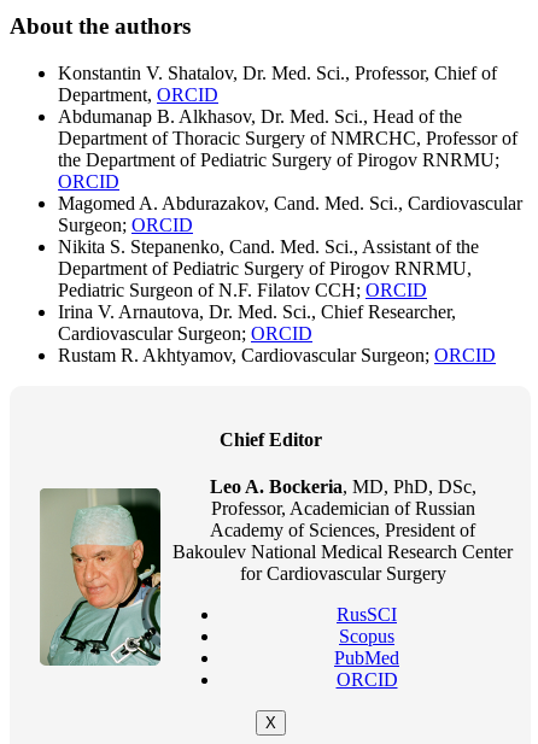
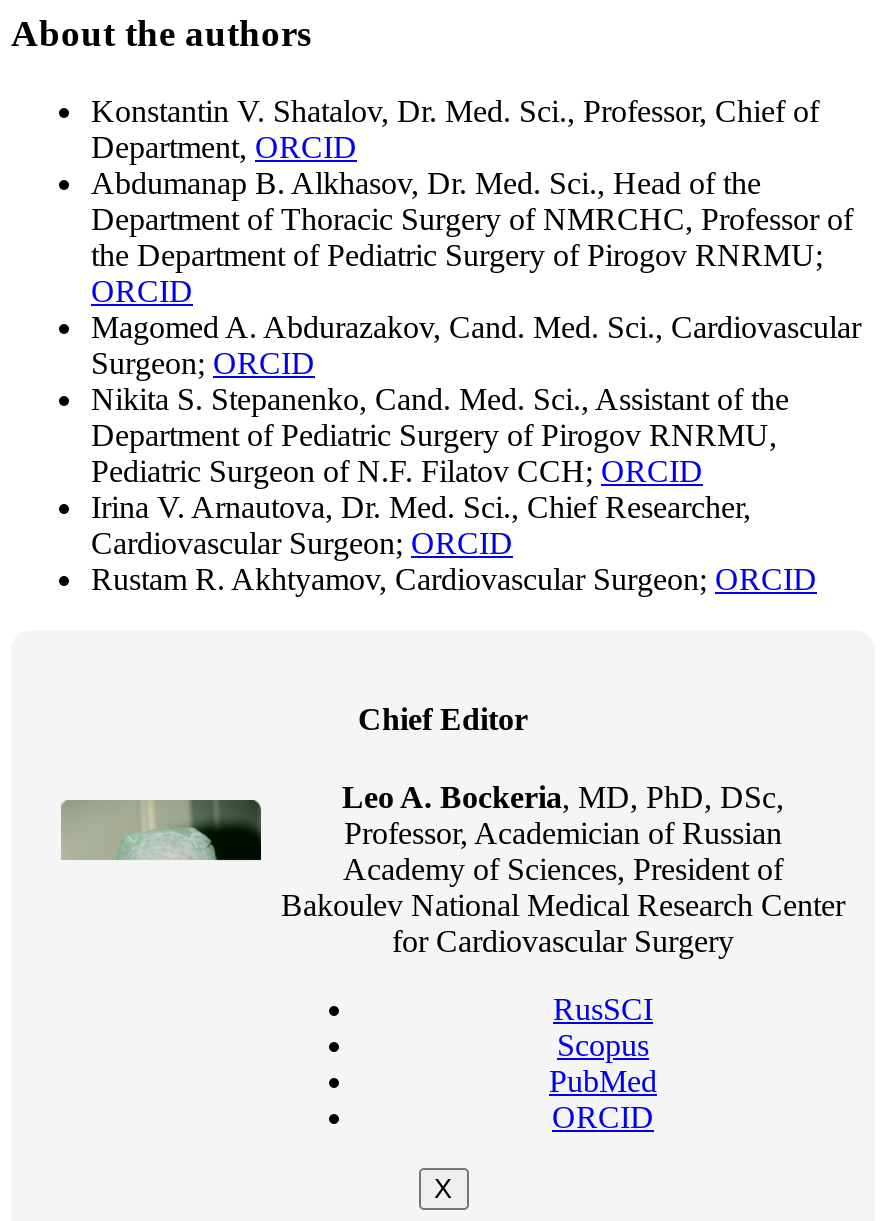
[39,525,162,667] [image] -> none

